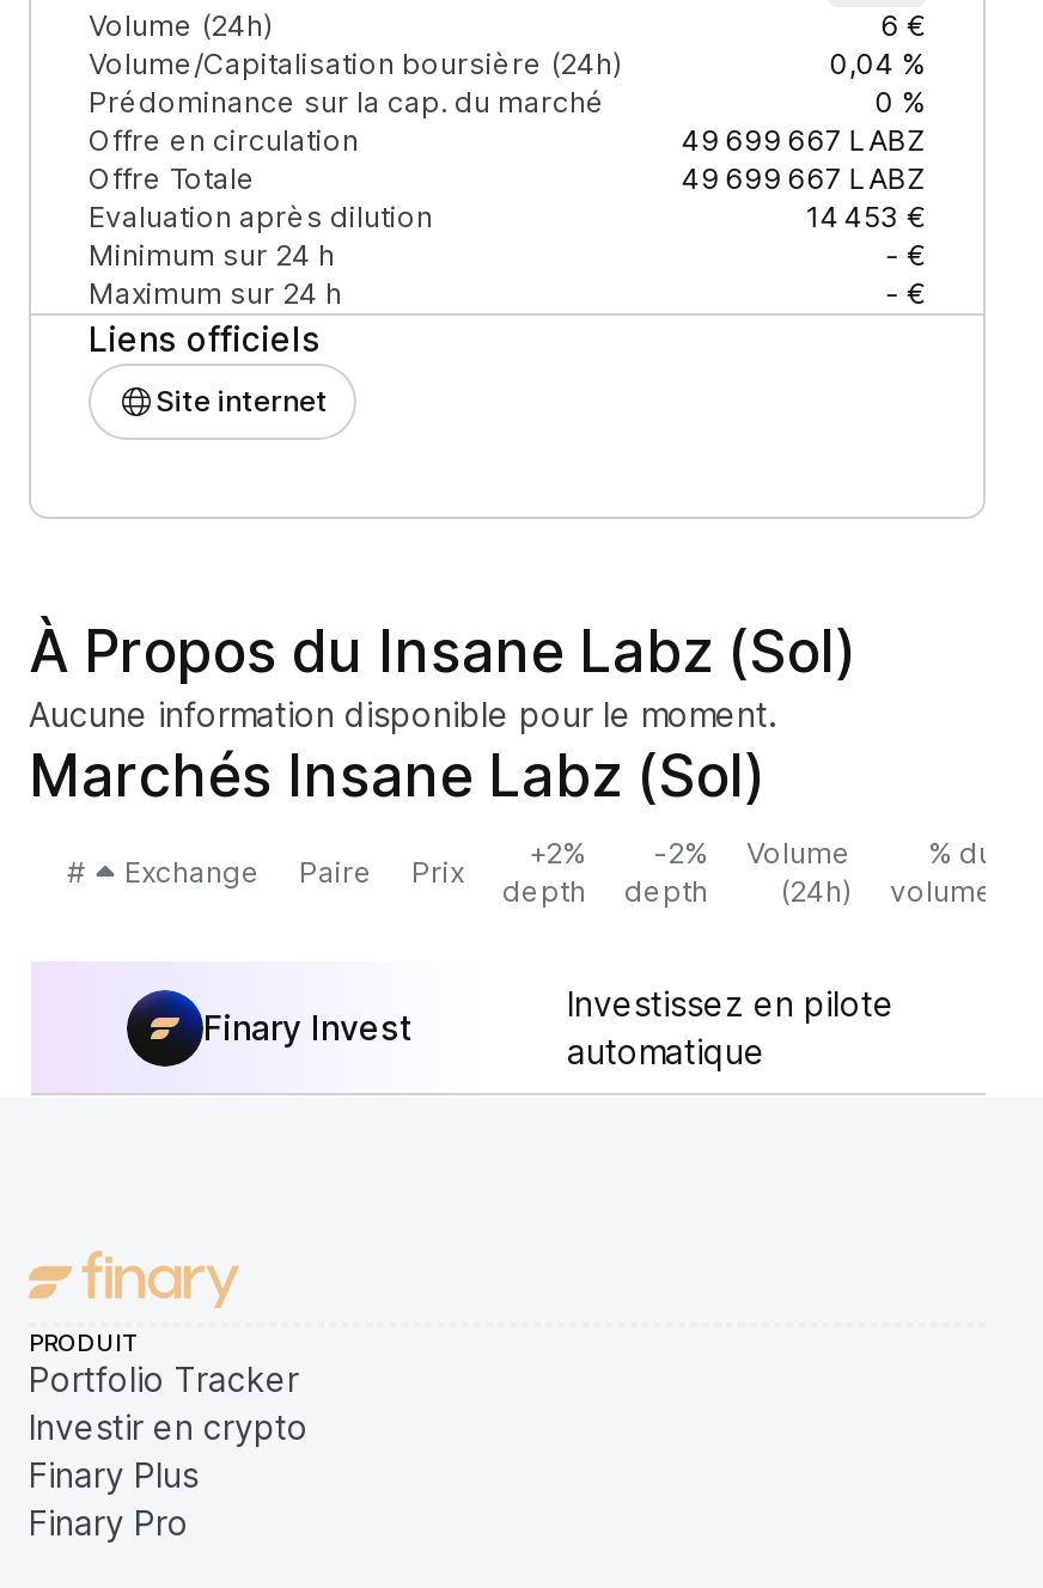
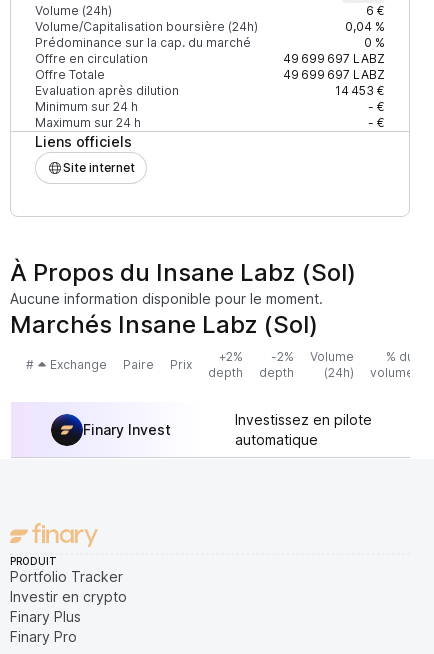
[682,122,926,158] 49 699 667 LABZ -> [283,51,385,66] 49 699 697 LABZ
[682,160,926,196] 49 699 667 LABZ -> [283,67,385,82] 49 699 697 LABZ

